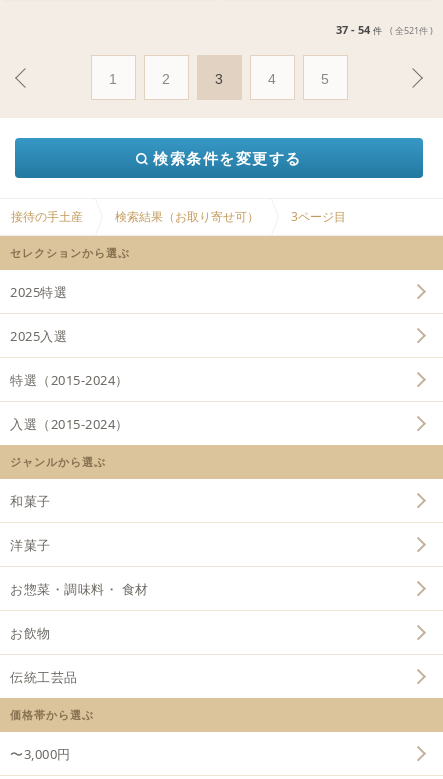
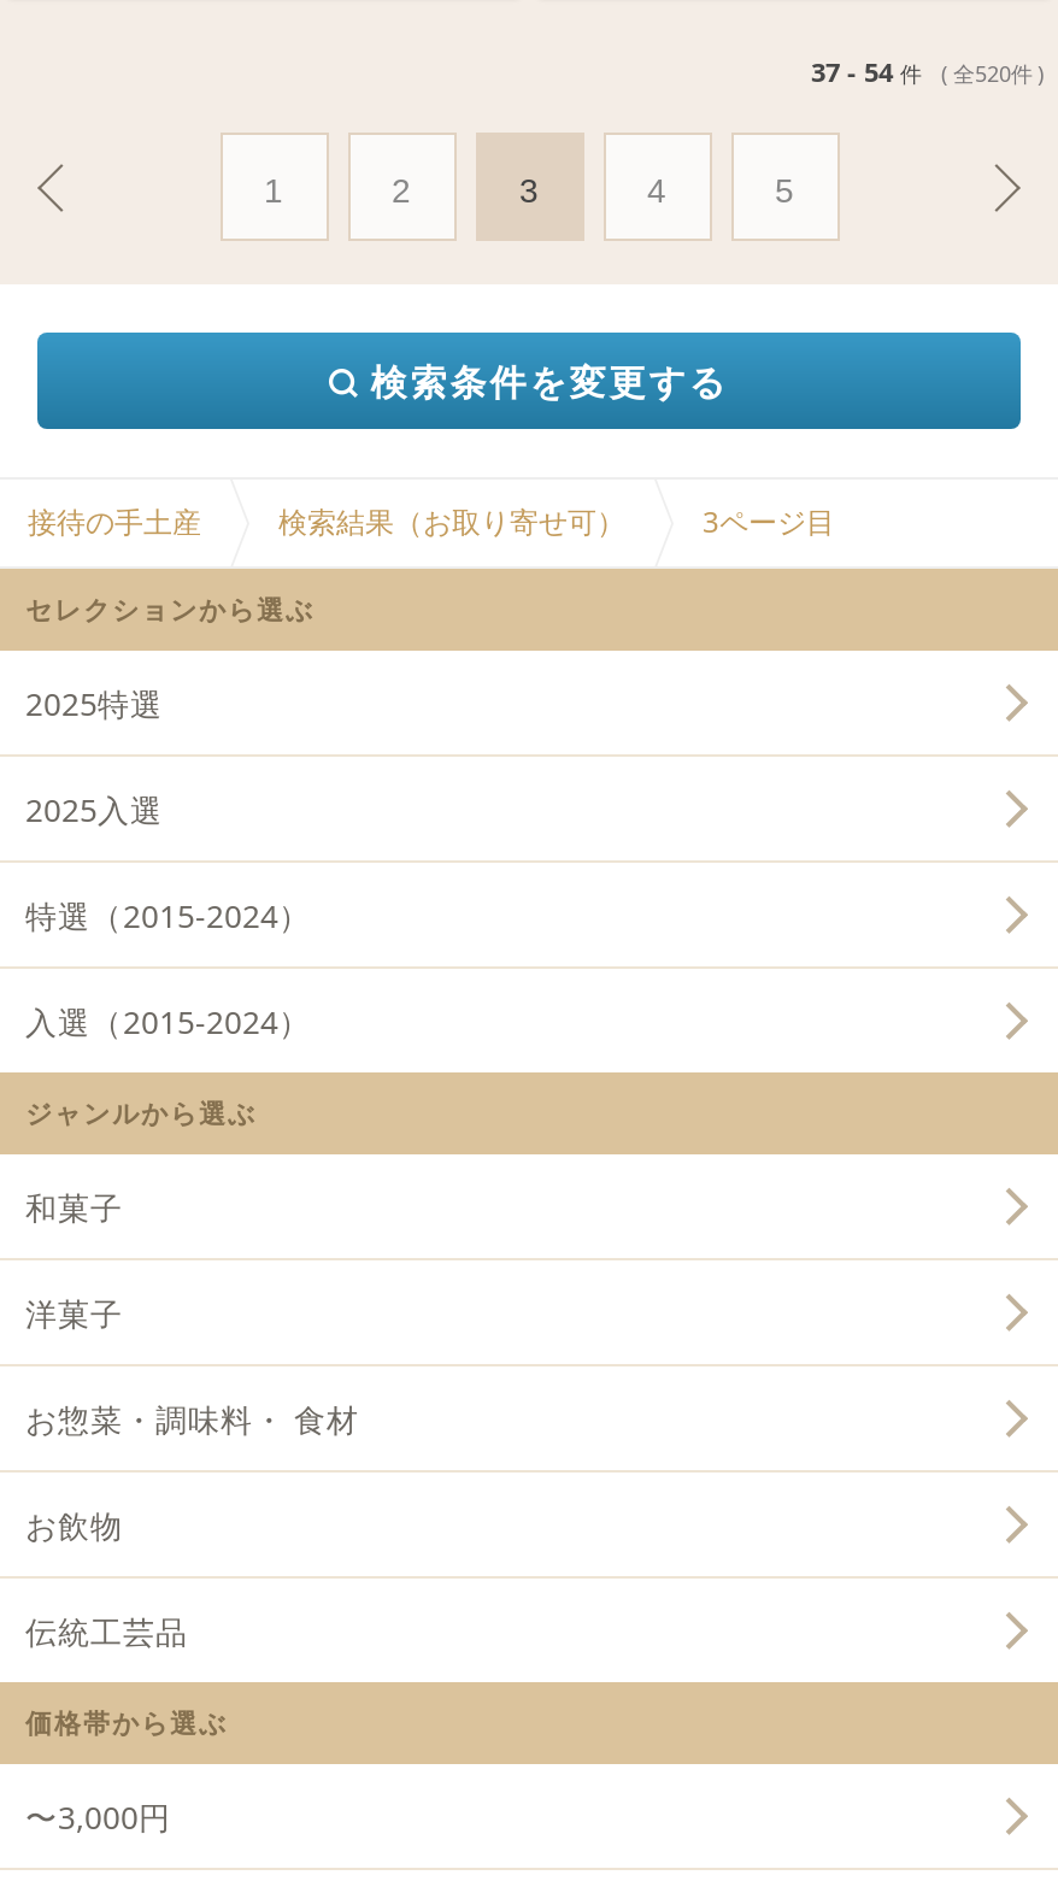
[336,22,433,37] 37 - 54 件 ( 全521件 ) -> [811,53,1045,89] 37 - 54 件 ( 全520件 )

